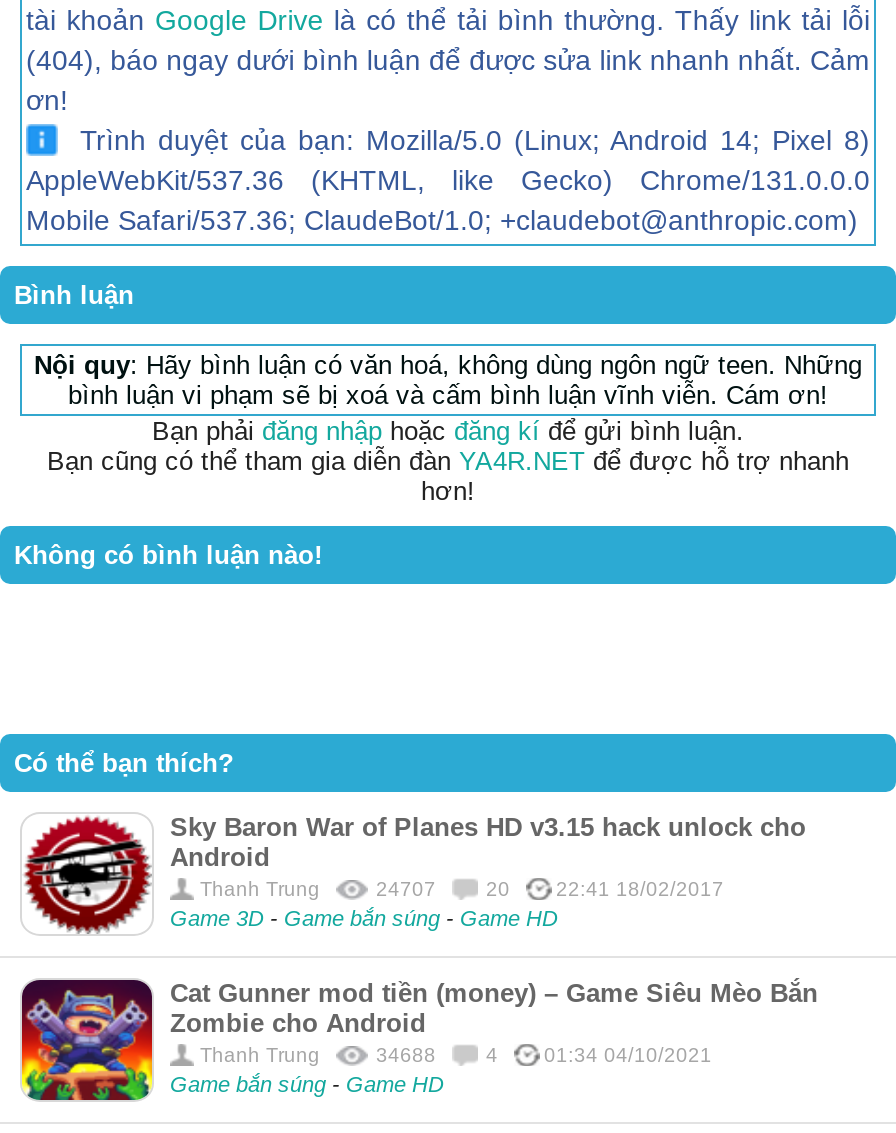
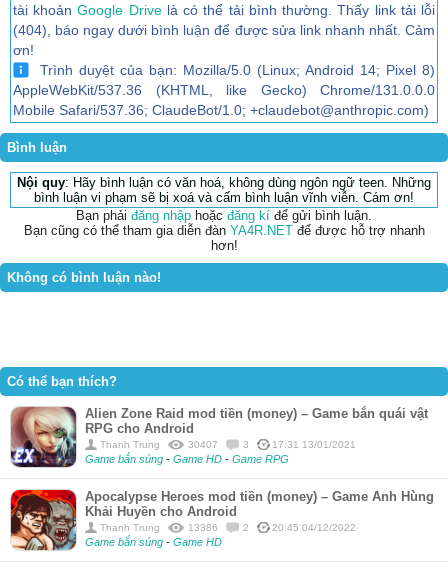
[22,813,806,934] [image] | Sky Baron War of Planes HD v3.15 hack unlock cho | Android -> [10,406,428,468] [image] | Alien Zone Raid mod tiền (money) – Game bắn quái vật | RPG cho Android
[170,879,724,931] 24707 | 20 | 22:41 18/02/2017 | Game 3D - Game bắn súng - Game HD -> [85,439,356,465] 30407 | 3 | 17:31 13/01/2021 | Game bắn súng - Game HD - Game RPG
[20,978,818,1102] [image] | Cat Gunner mod tiền (money) – Game Siêu Mèo Bắn | Zombie cho Android -> [10,489,434,551] [image] | Apocalypse Heroes mod tiền (money) – Game Anh Hùng | Khải Huyền cho Android
[376,1045,436,1067] 34688 -> [188,522,218,533] 13386
[486,1045,498,1067] 4 -> [243,522,249,533] 2
[544,1045,712,1067] 01:34 04/10/2021 -> [272,522,356,533] 20:45 04/12/2022

